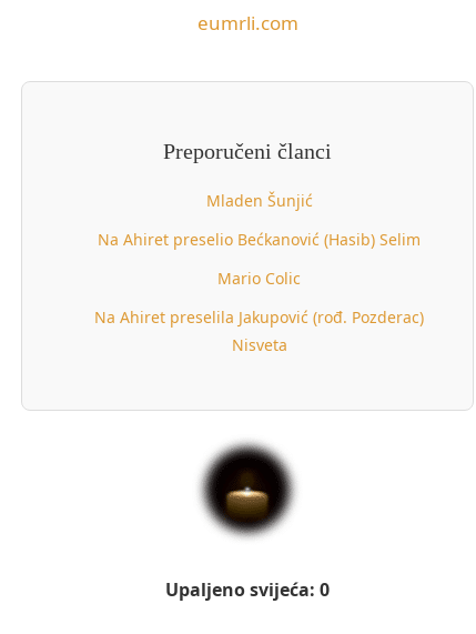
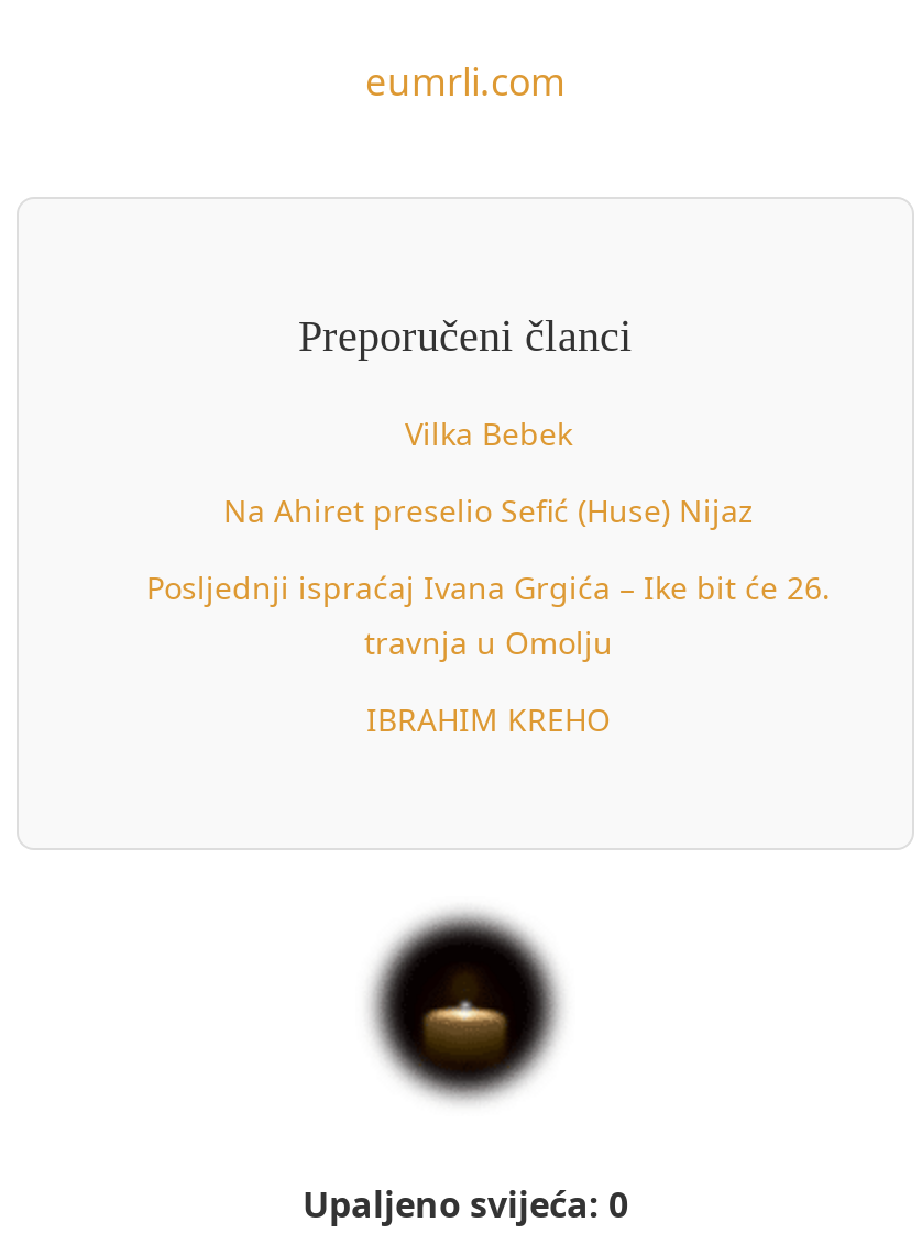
[206,190,312,211] Mladen Šunjić -> [405,412,572,454] Vilka Bebek
[98,229,421,250] Na Ahiret preselio Bećkanović (Hasib) Selim -> [223,489,754,531] Na Ahiret preselio Sefić (Huse) Nijaz
[217,267,301,289] Mario Colic -> [146,566,831,663] Posljednji ispraćaj Ivana Grgića – Ike bit će 26. | travnja u Omolju
[94,306,424,355] Na Ahiret preselila Jakupović (rođ. Pozderac) | Nisveta -> [366,698,611,740] IBRAHIM KREHO

